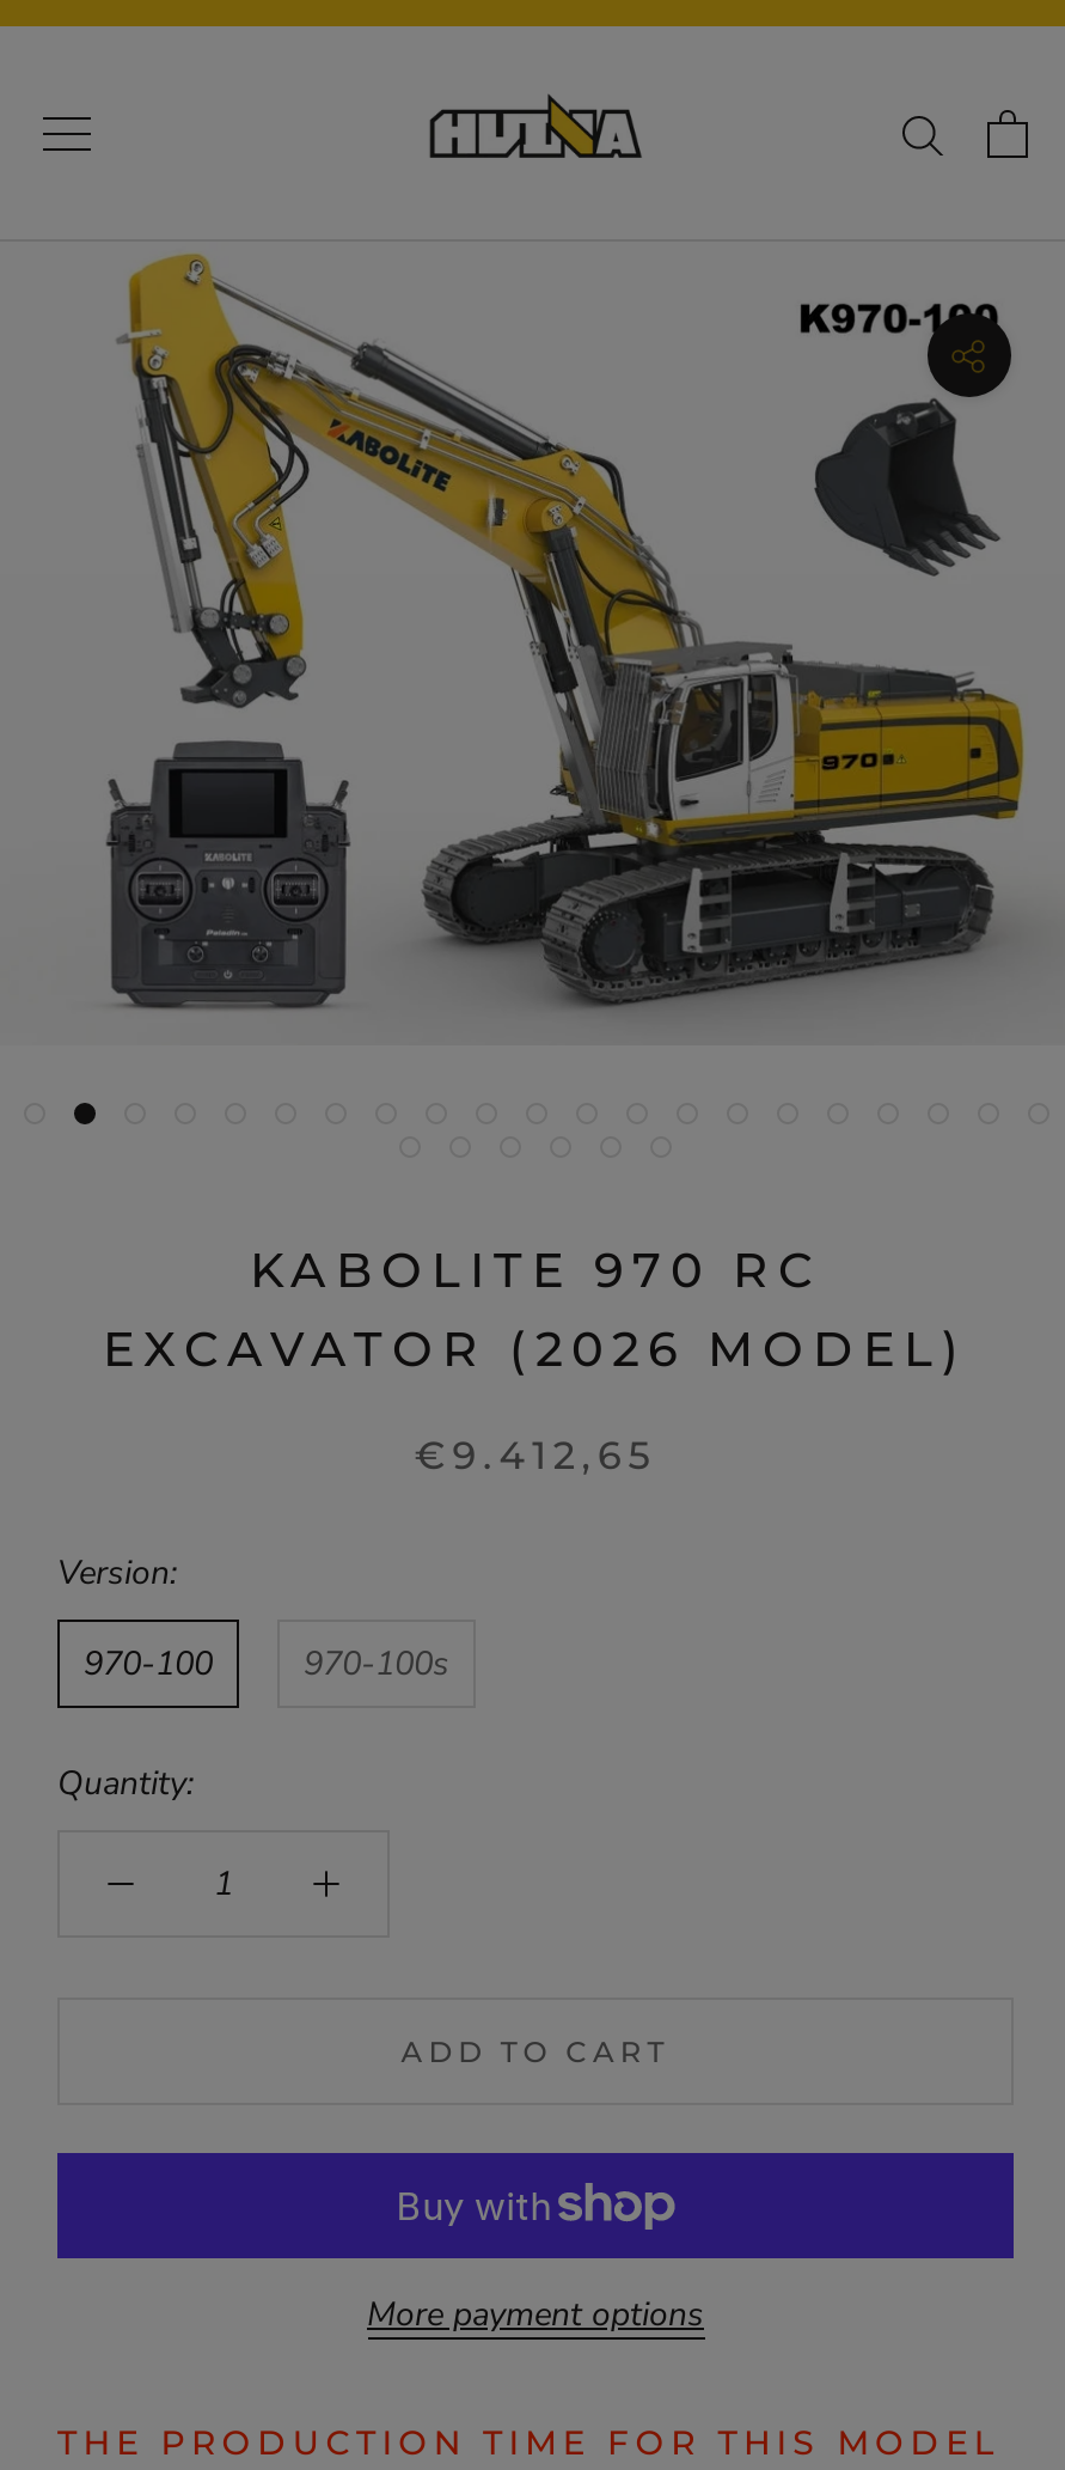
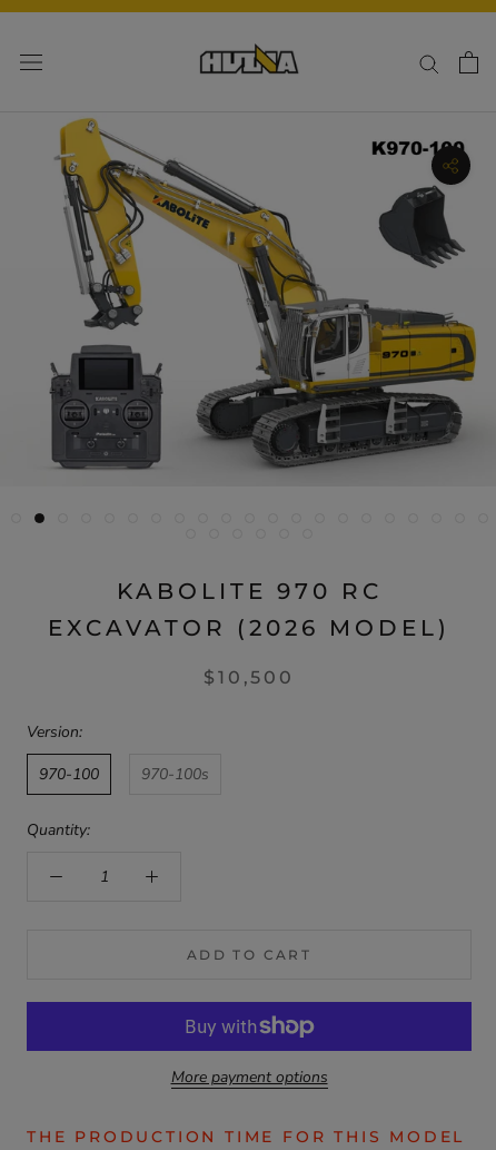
[415,1433,656,1478] €9.412,65 -> [204,667,294,688] $10,500

